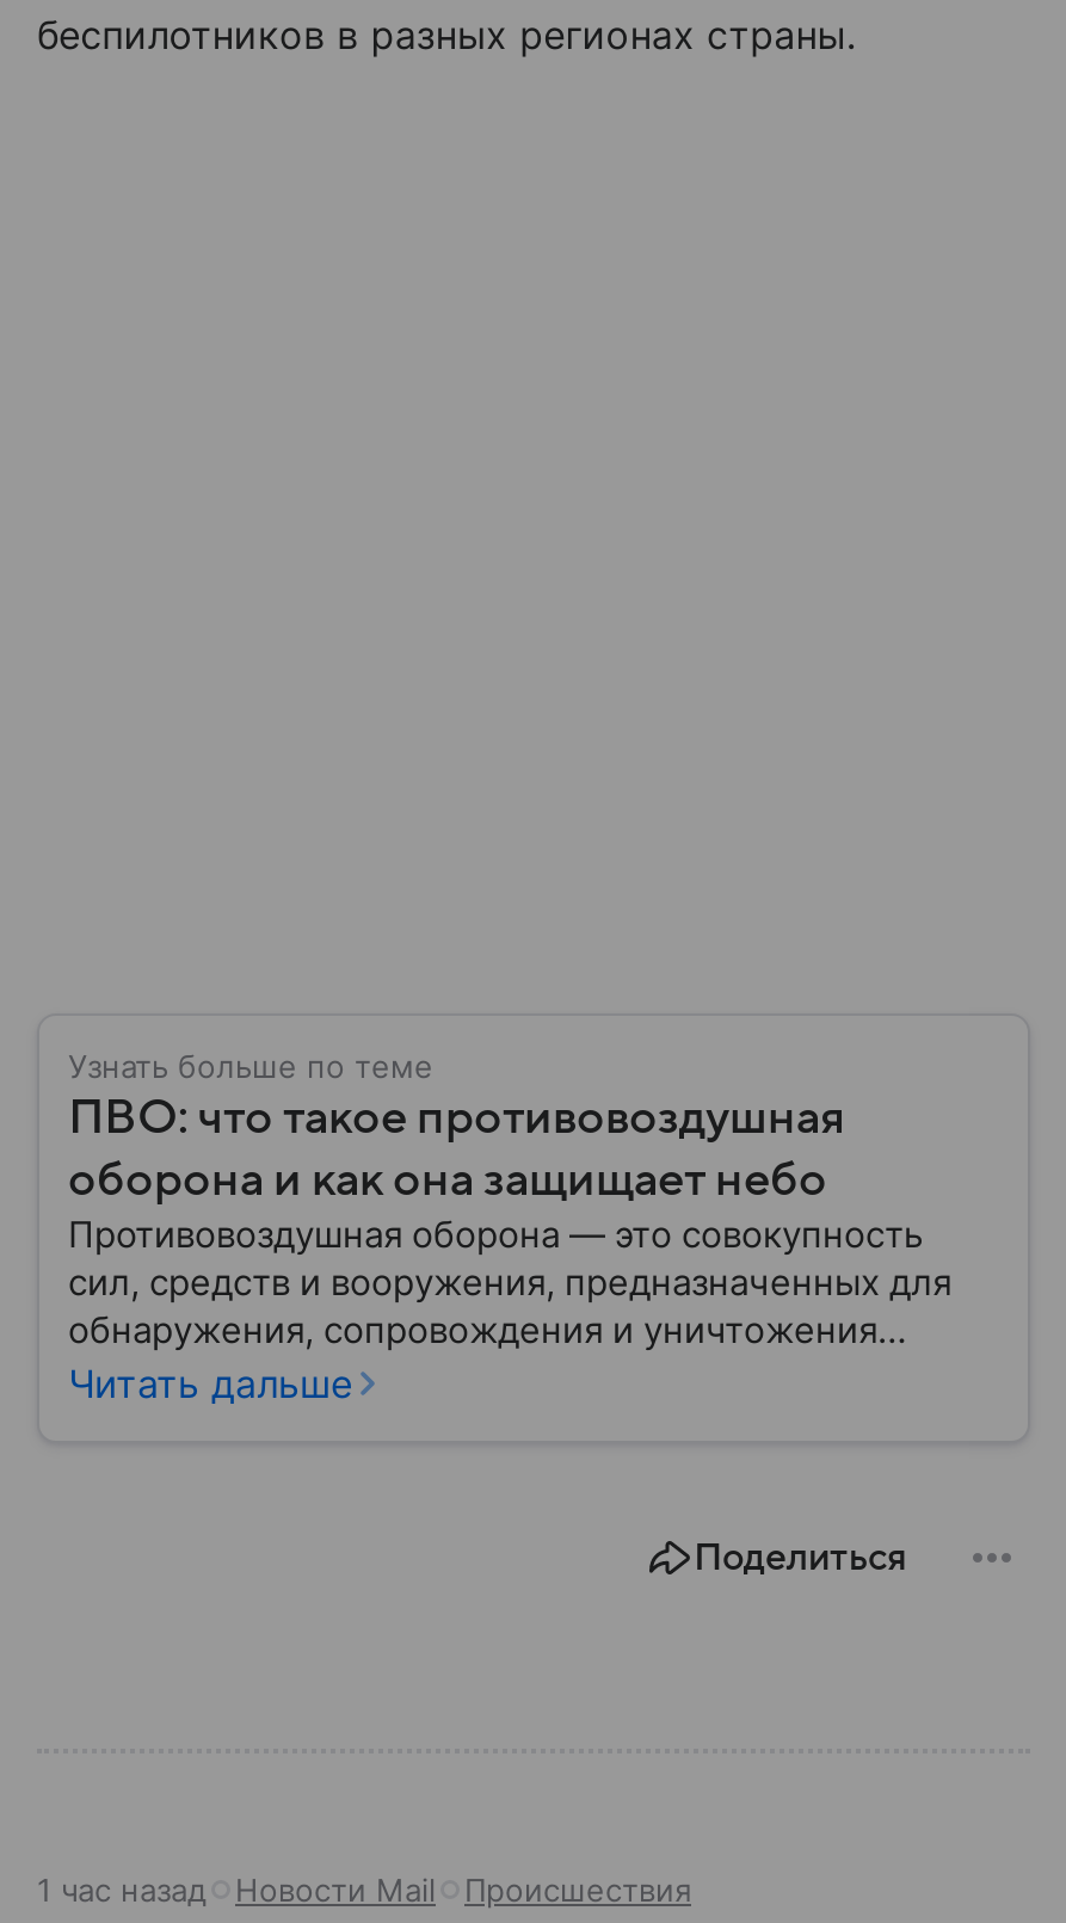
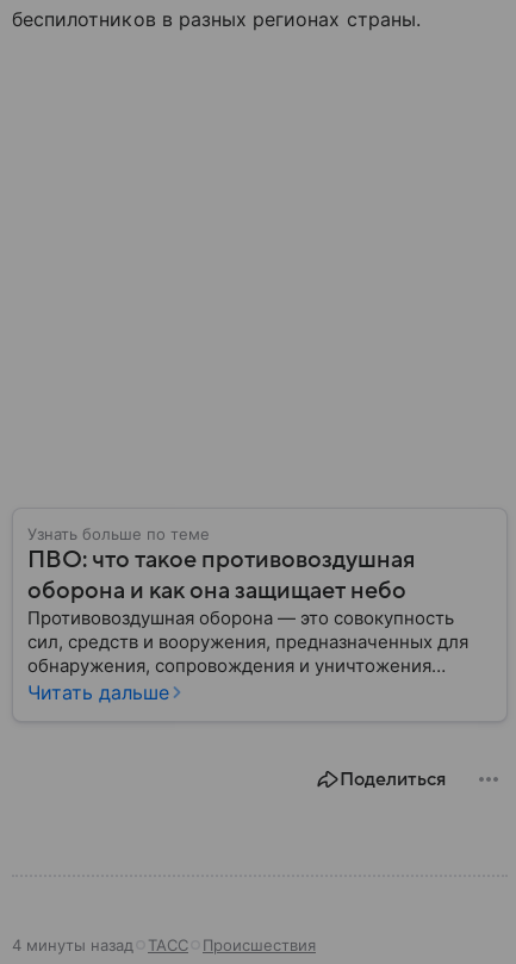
[37,1870,436,1909] 1 час назад | Новости Mail -> [12,935,188,954] 4 минуты назад | ТАСС

